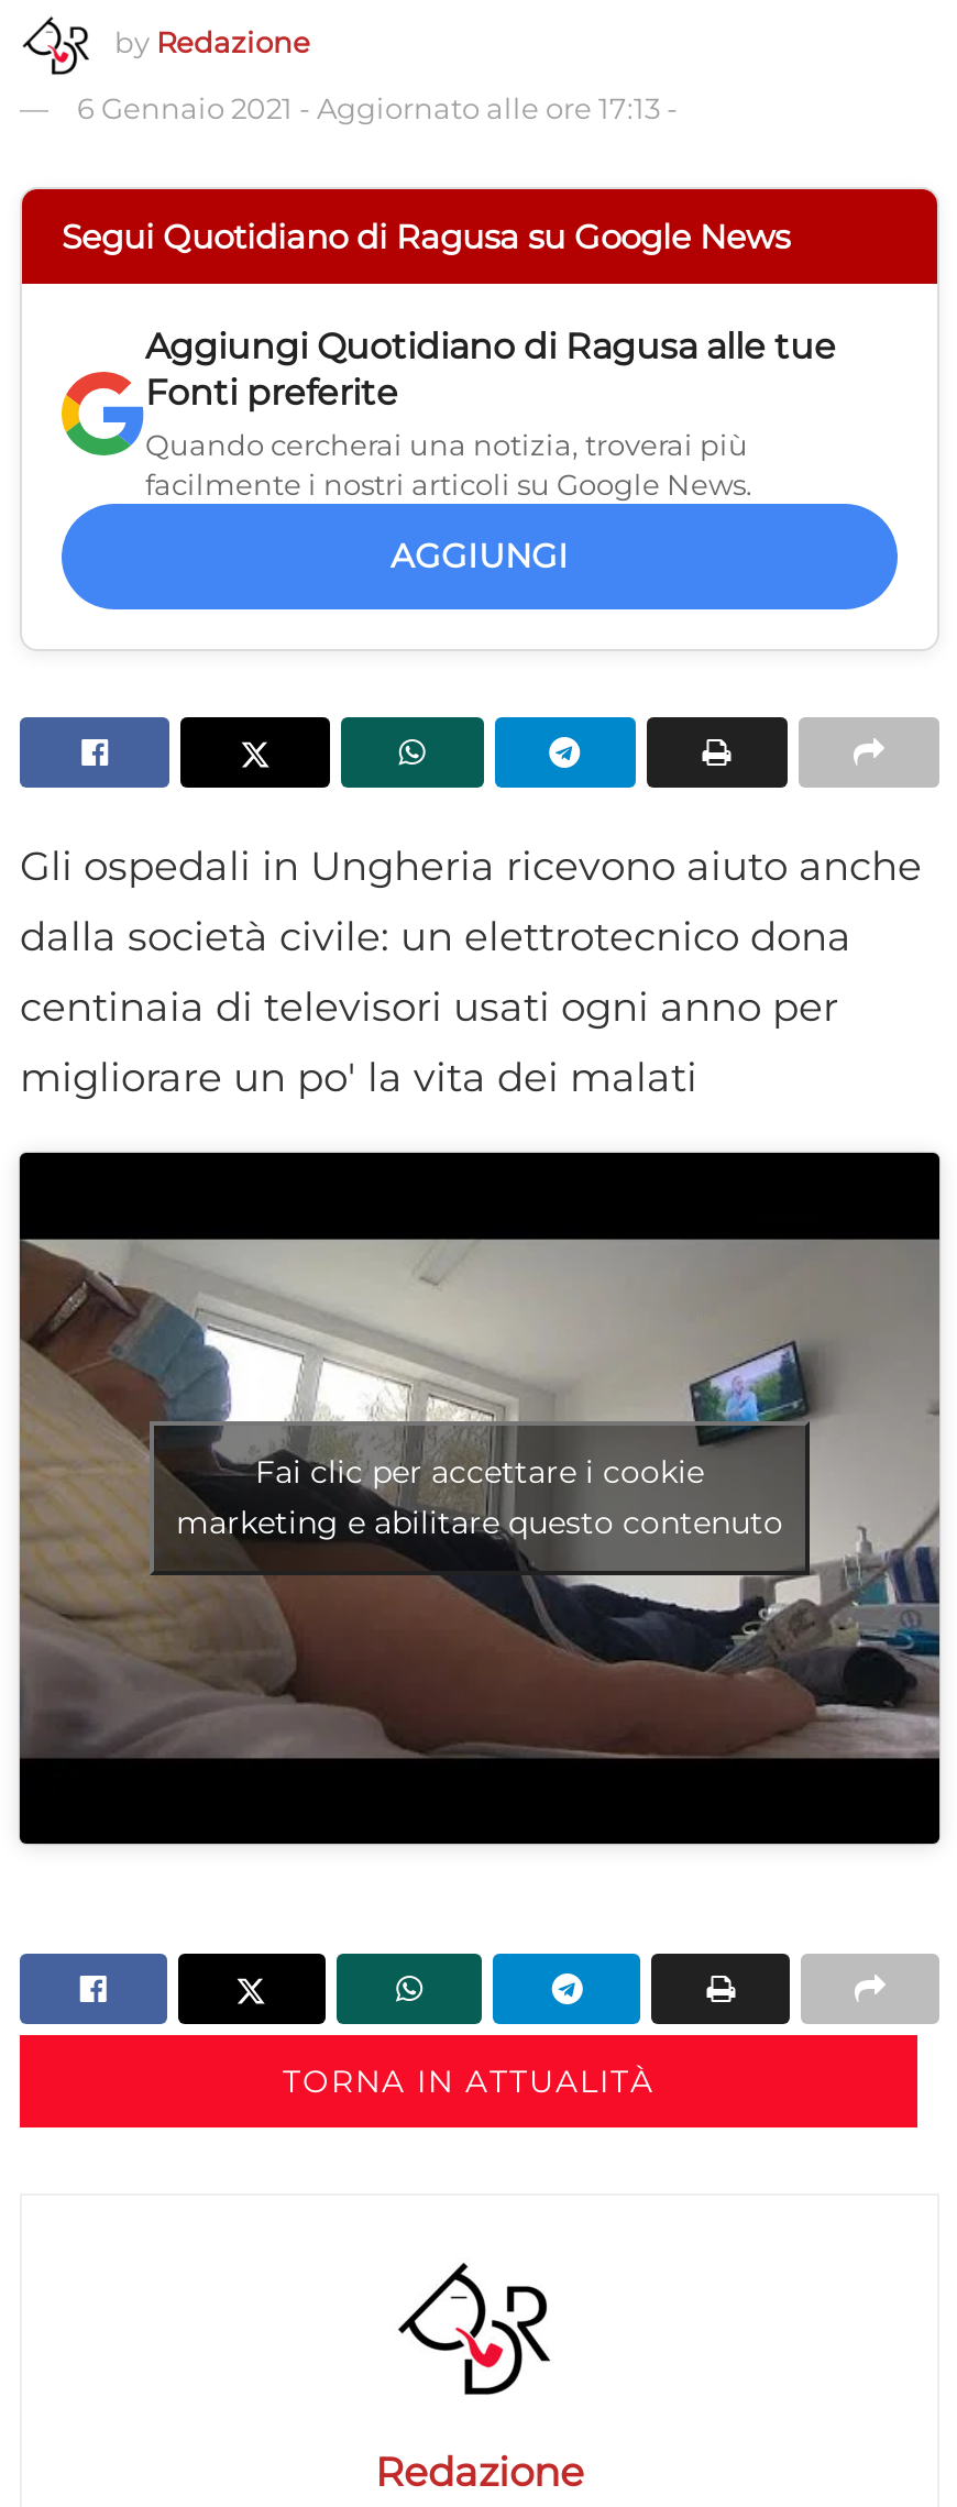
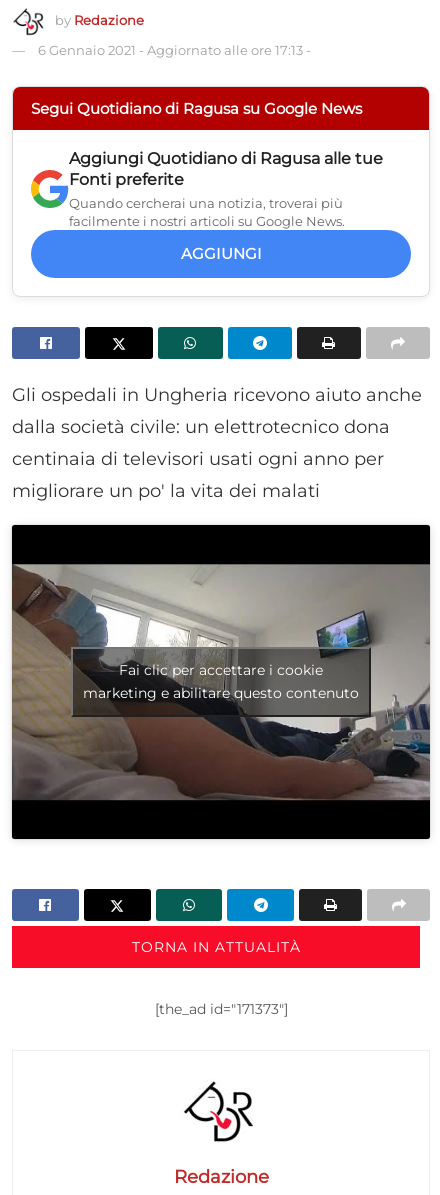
none -> [154,999,287,1017] [the_ad id="171373"]

